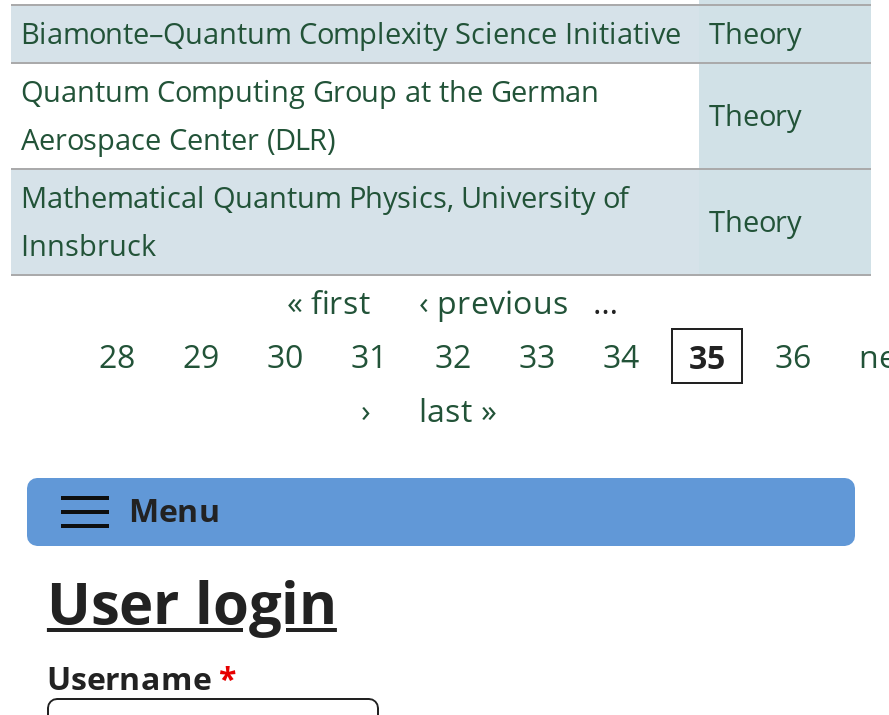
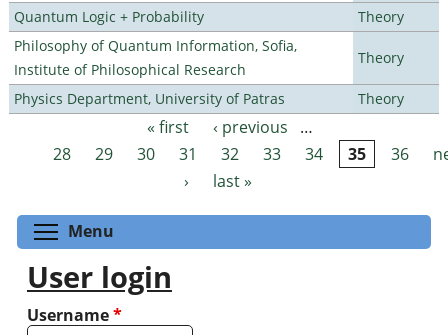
[21,14,681,52] Biamonte–Quantum Complexity Science Initiative -> [14,7,204,26] Quantum Logic + Probability
[21,72,599,158] Quantum Computing Group at the German | Aerospace Center (DLR) -> [14,36,297,79] Philosophy of Quantum Information, Sofia, | Institute of Philosophical Research
[21,178,629,264] Mathematical Quantum Physics, University of | Innsbruck -> [14,89,285,108] Physics Department, University of Patras

